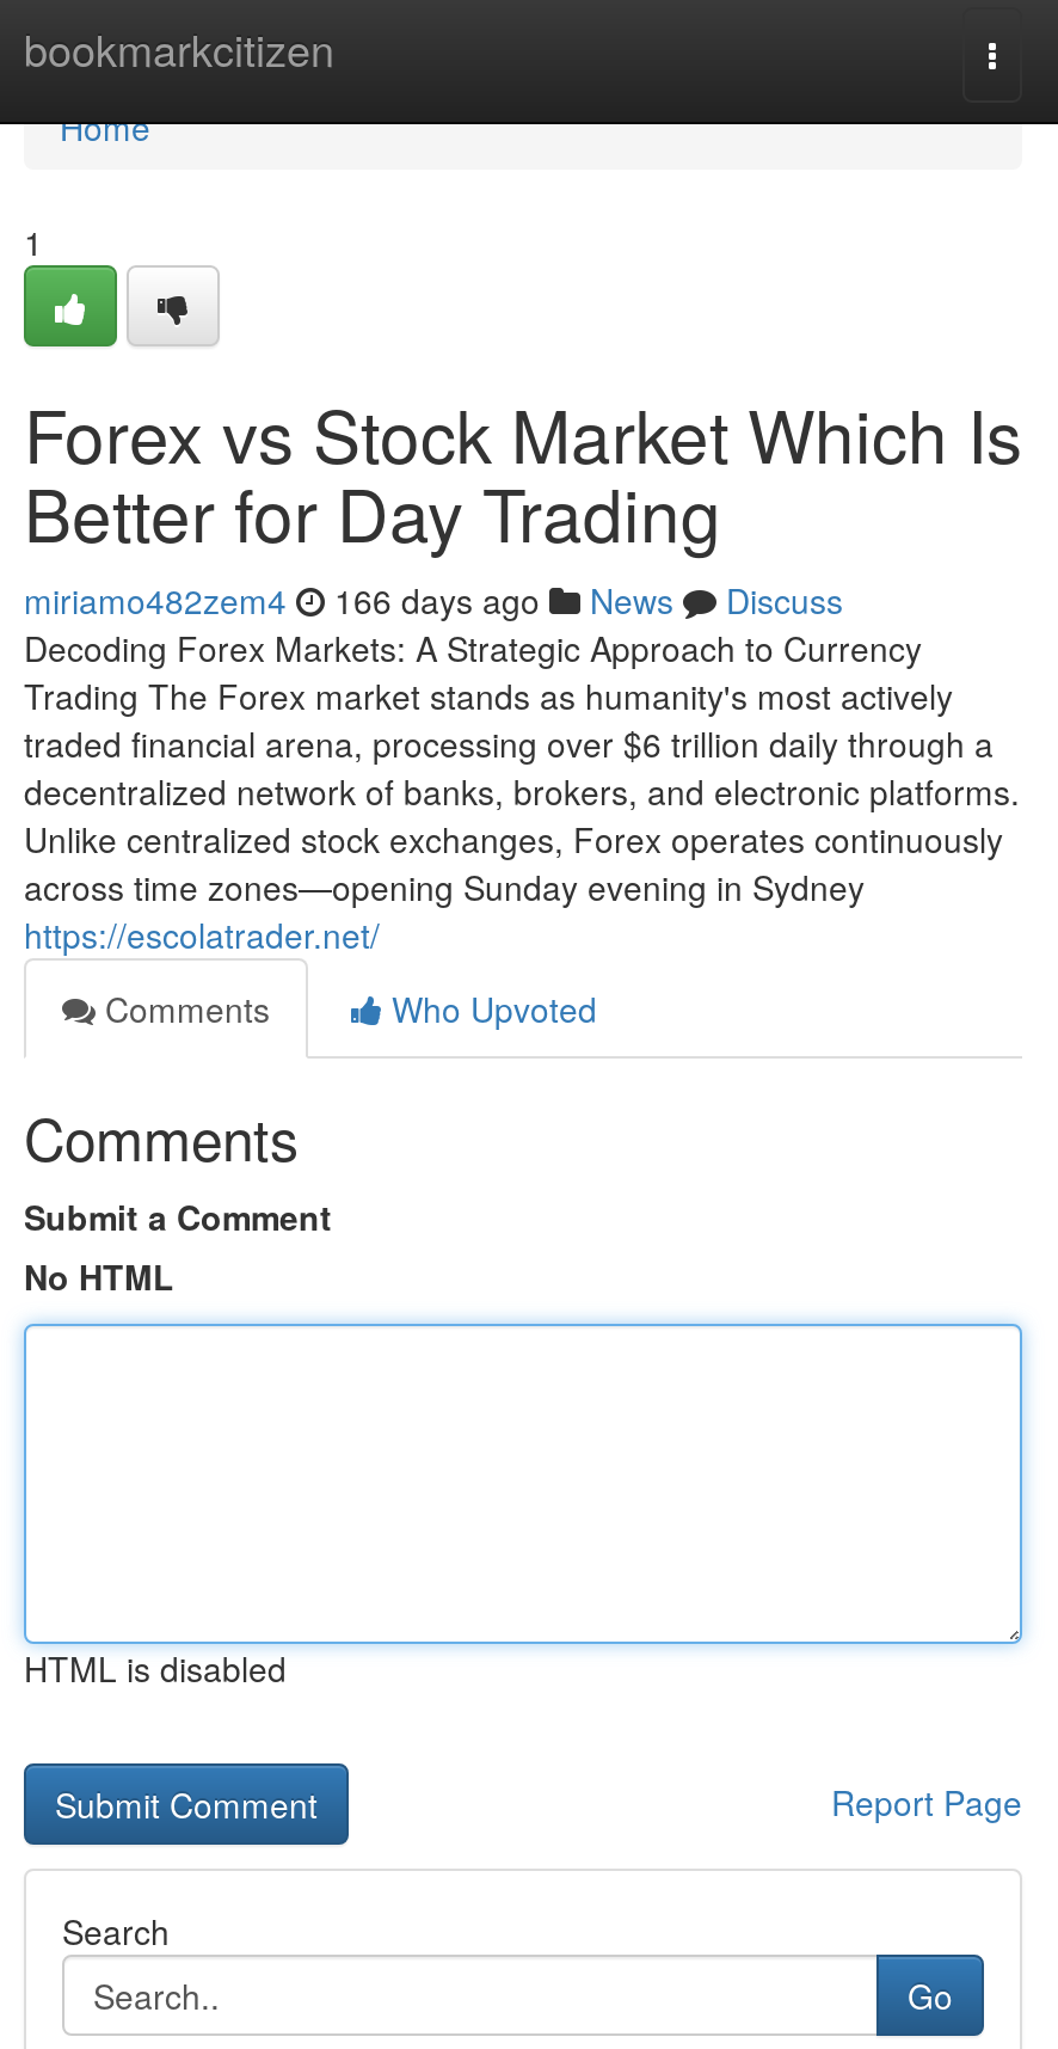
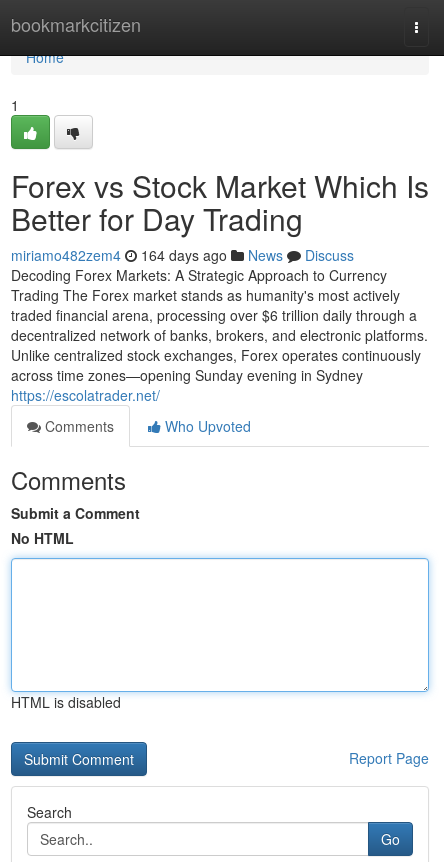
[24,576,843,624] miriamo482zem4 166 days ago News Discuss -> [11,245,354,265] miriamo482zem4 164 days ago News Discuss

